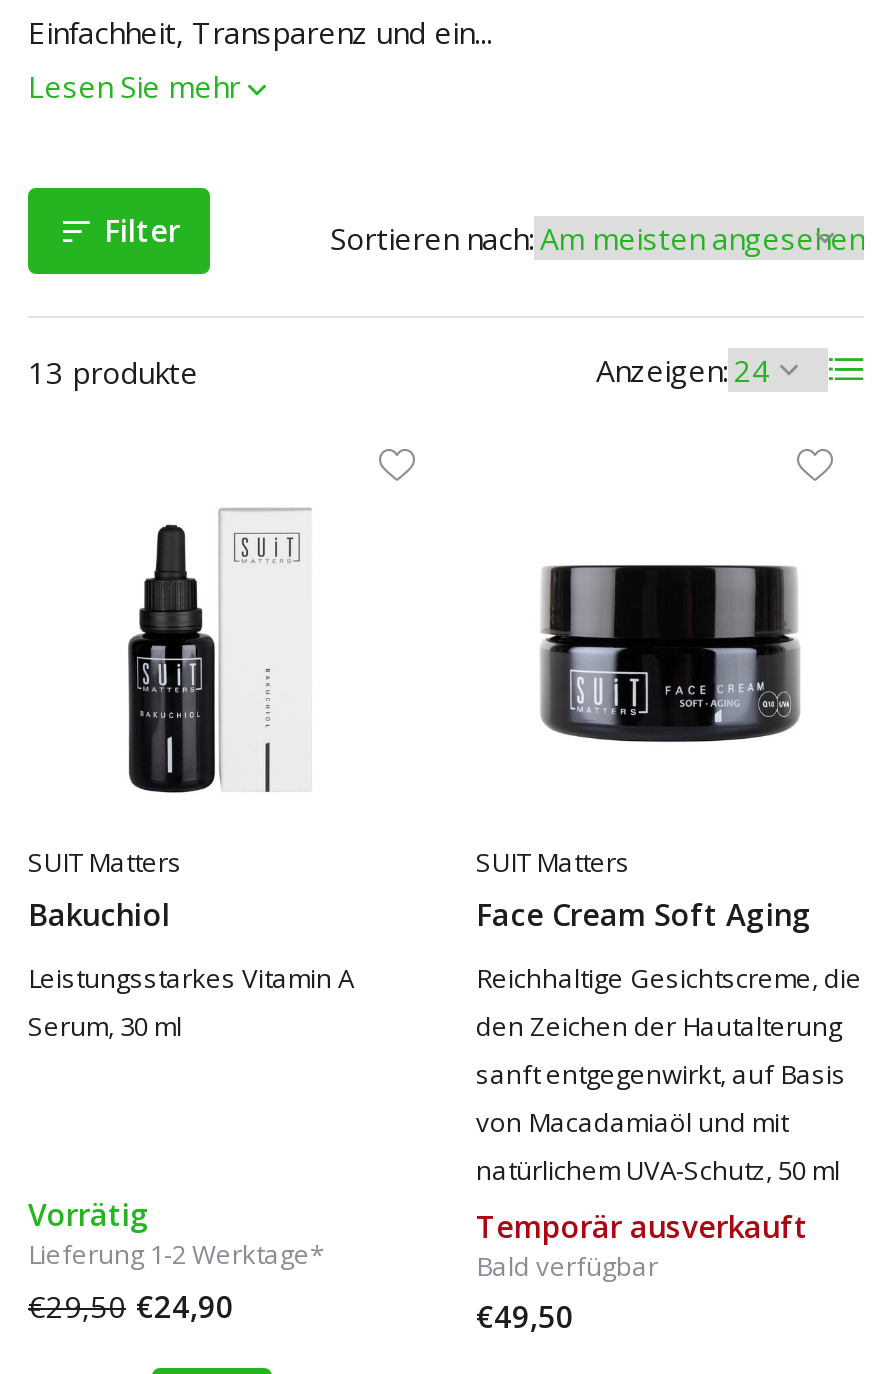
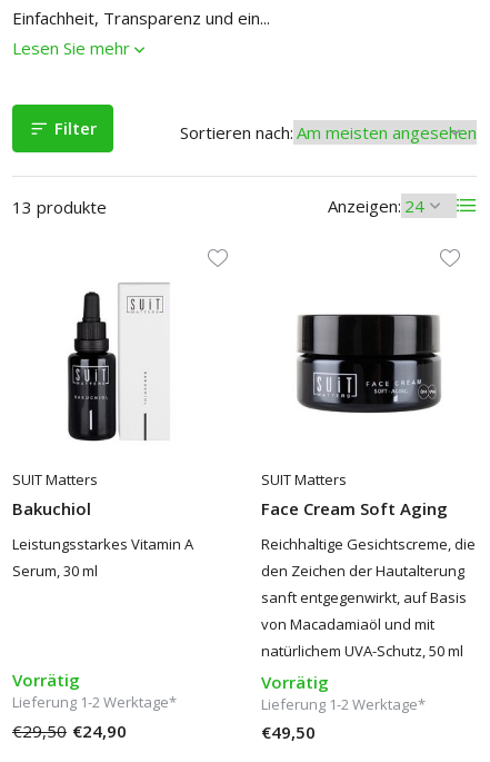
[476,1205,808,1283] Temporär ausverkauft | Bald verfügbar -> [261,670,426,714] Vorrätig | Lieferung 1-2 Werktage*

